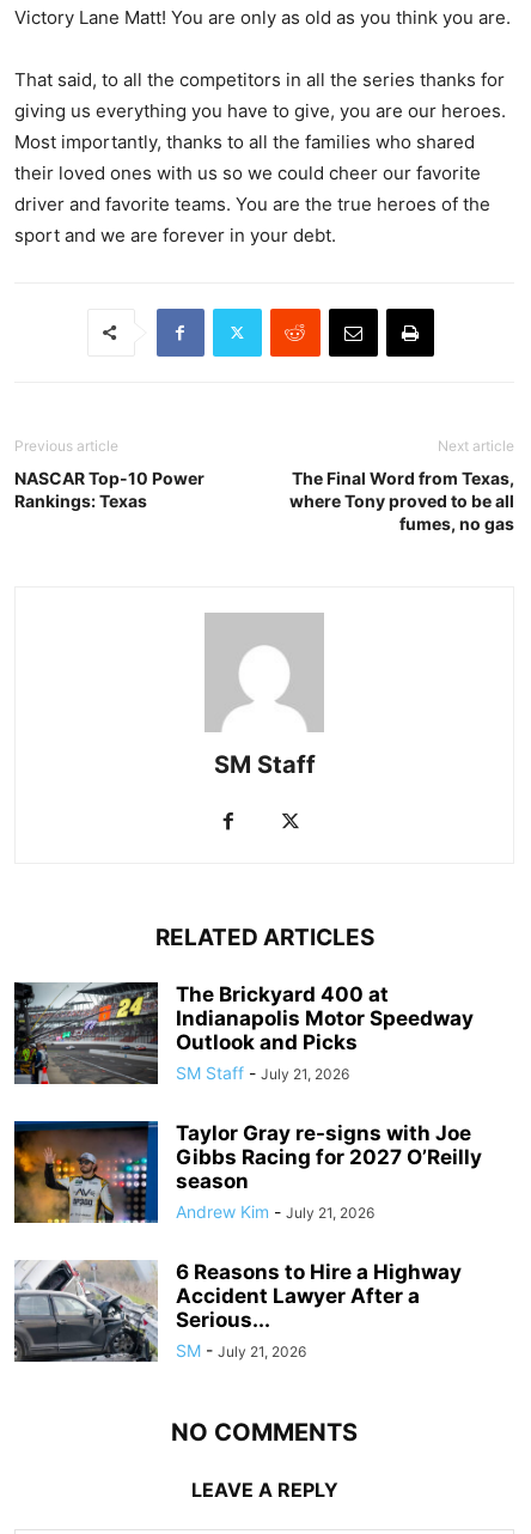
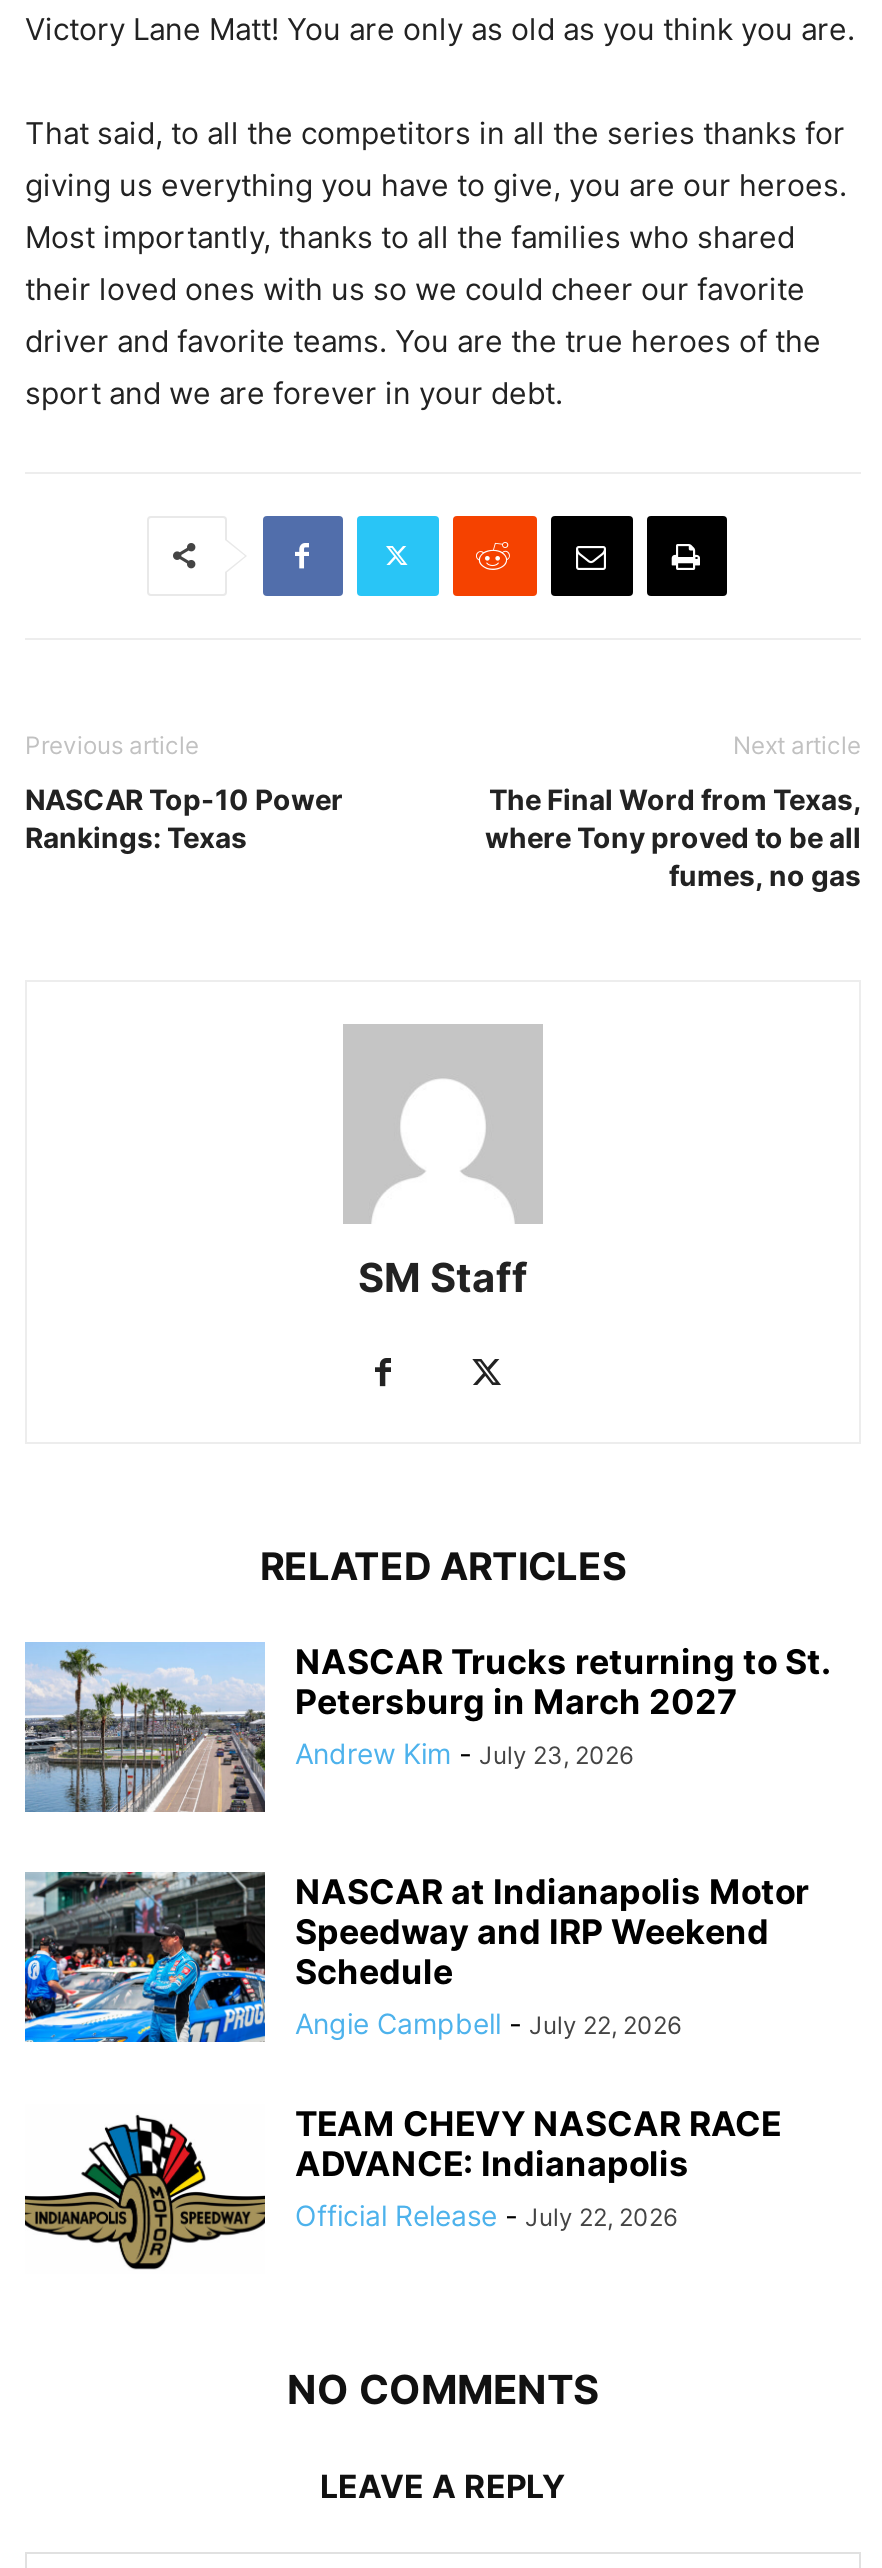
[13,981,474,1085] [image] | The Brickyard 400 at | Indianapolis Motor Speedway | Outlook and Picks | SM Staff - July 21, 2026 -> [25,1641,829,1814] [image] | NASCAR Trucks returning to St. | Petersburg in March 2027 | Andrew Kim - July 23, 2026
[13,1120,482,1224] [image] | Taylor Gray re-signs with Joe | Gibbs Racing for 2027 O’Reilly | season | Andrew Kim - July 21, 2026 -> [23,1870,809,2044] [image] | NASCAR at Indianapolis Motor | Speedway and IRP Weekend | Schedule | Angie Campbell - July 22, 2026
[13,1260,462,1363] [image] | 6 Reasons to Hire a Highway | Accident Lawyer After a | Serious... | SM - July 21, 2026 -> [25,2103,781,2272] [image] | TEAM CHEVY NASCAR RACE | ADVANCE: Indianapolis | Official Release - July 22, 2026

